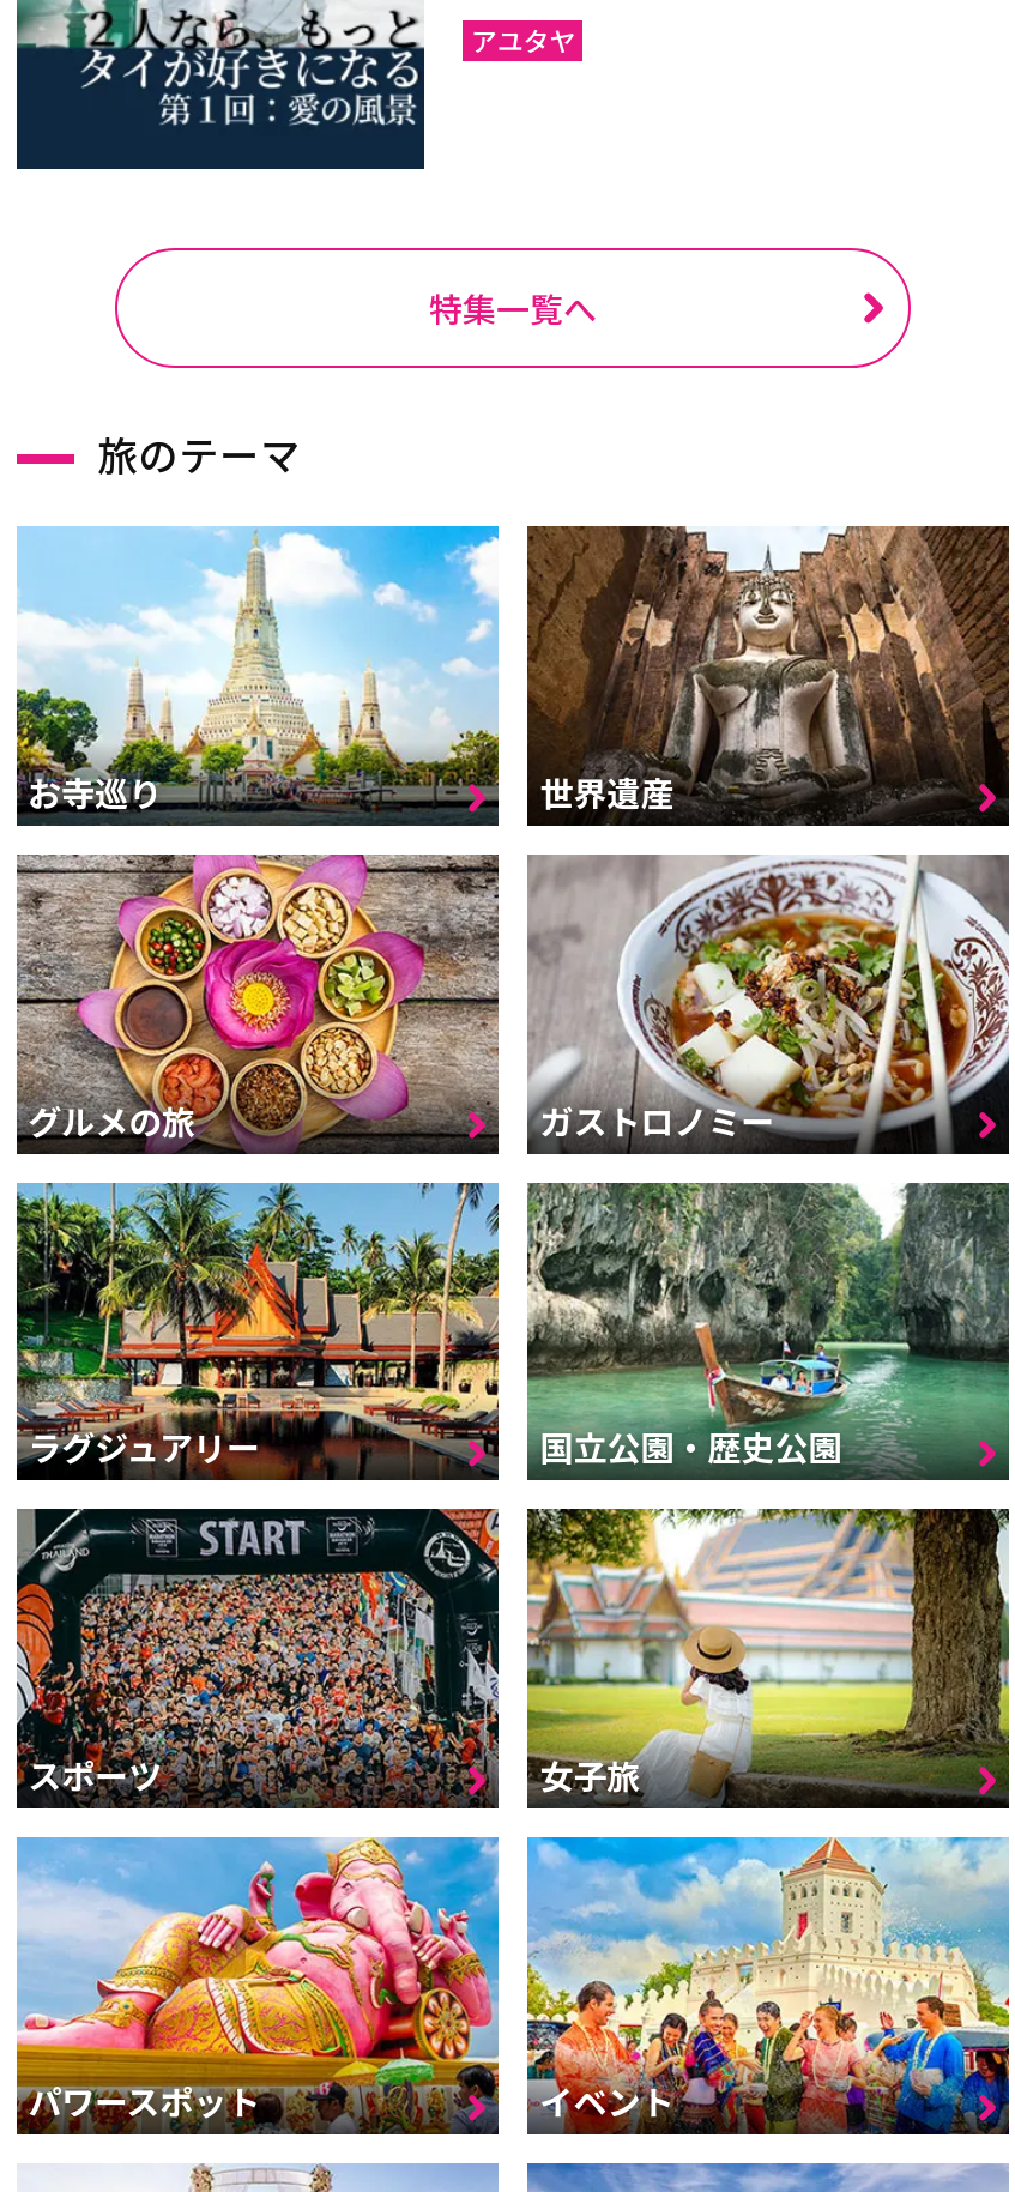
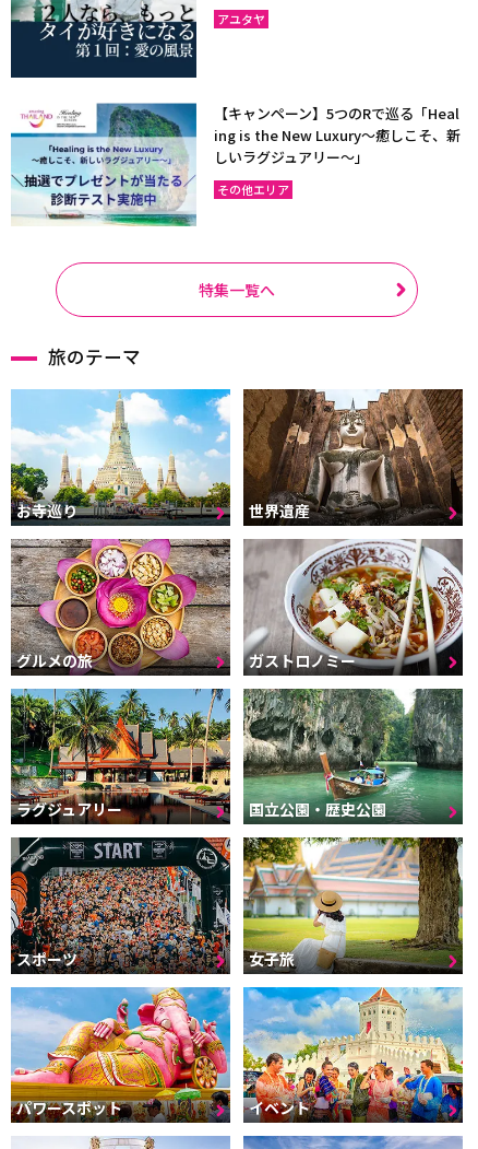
none -> [11,102,461,226] [image] | 【キャンペーン】5つのRで巡る「Heal | ing is the New Luxury～癒しこそ、新 | しいラグジュアリー〜」 | その他エリア

